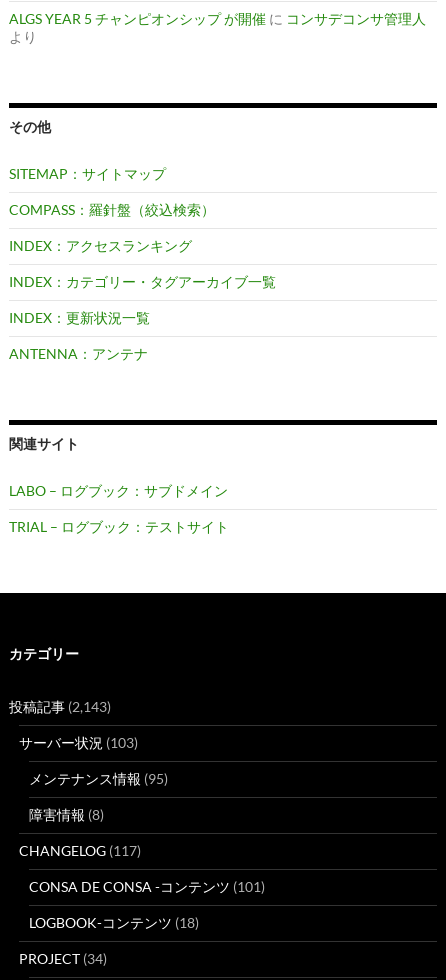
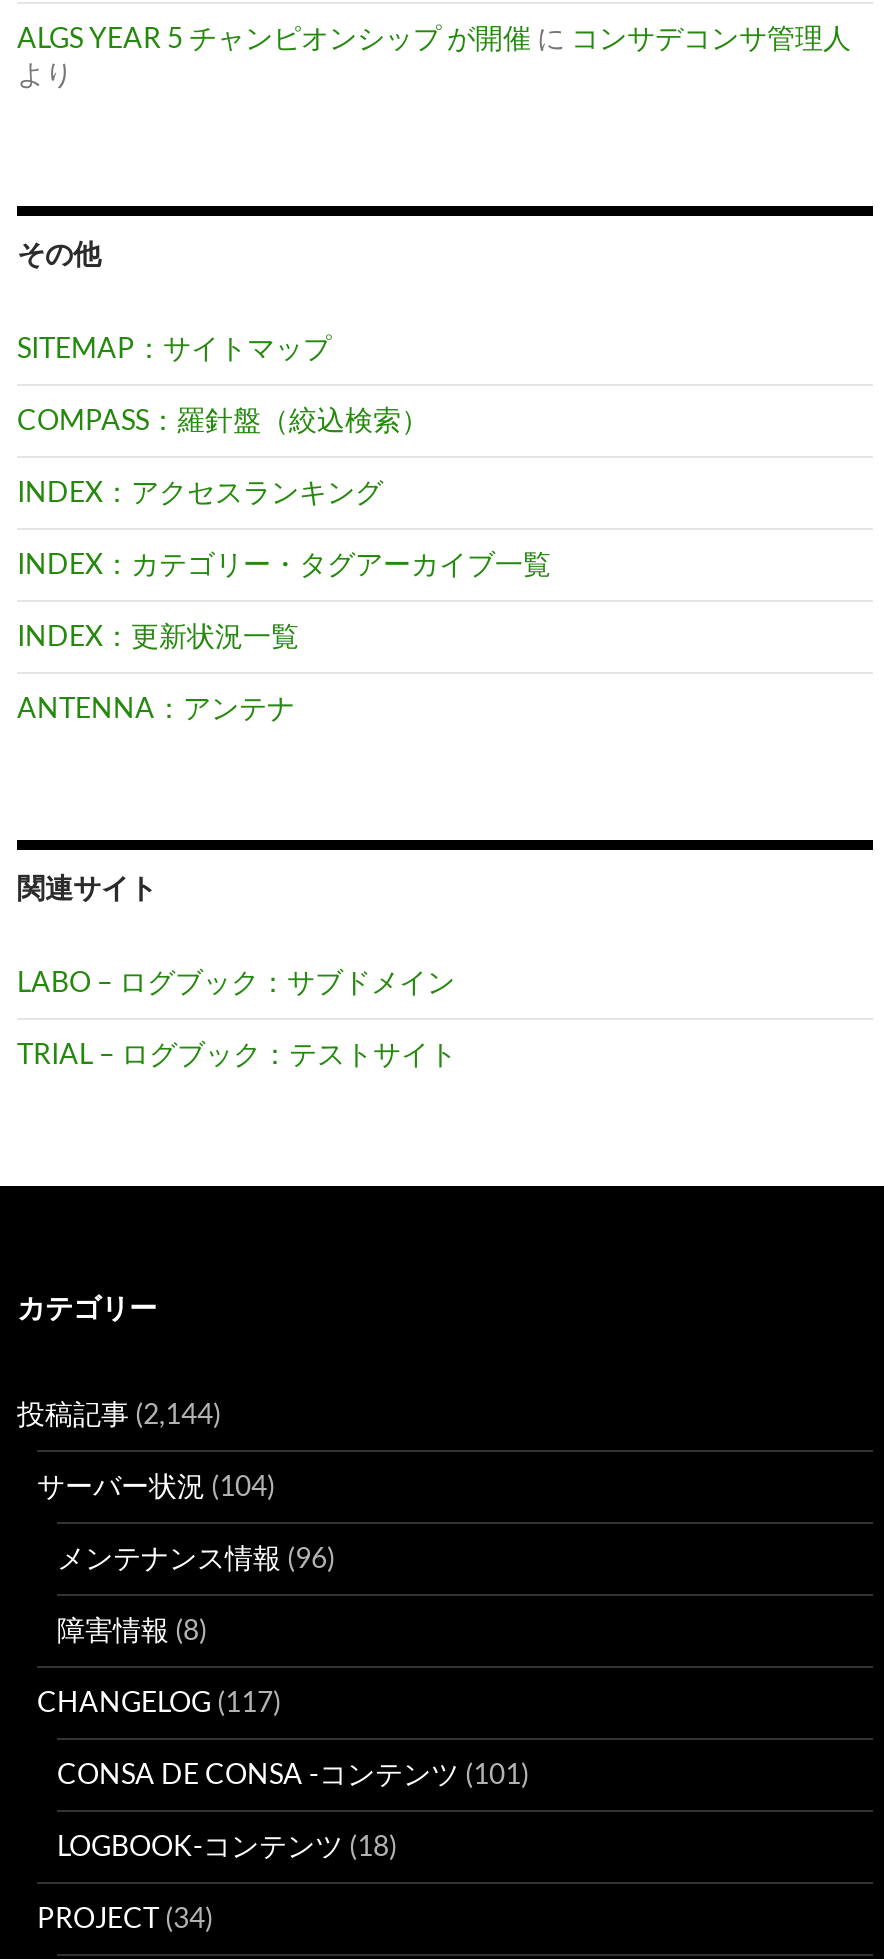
[9,698,111,715] 投稿記事(2,143) -> [17,1396,221,1430] 投稿記事(2,144)
[19,734,138,751] サーバー状況(103) -> [37,1468,275,1502] サーバー状況(104)
[29,770,168,787] メンテナンス情報(95) -> [57,1540,335,1574] メンテナンス情報(96)

